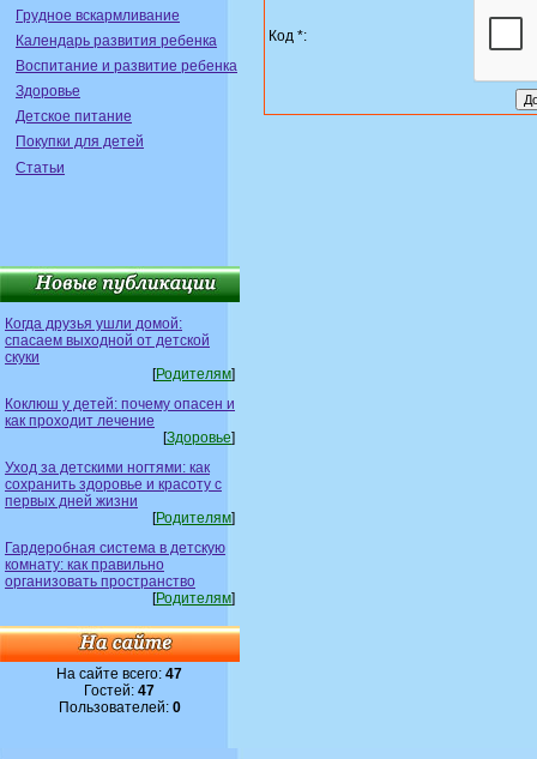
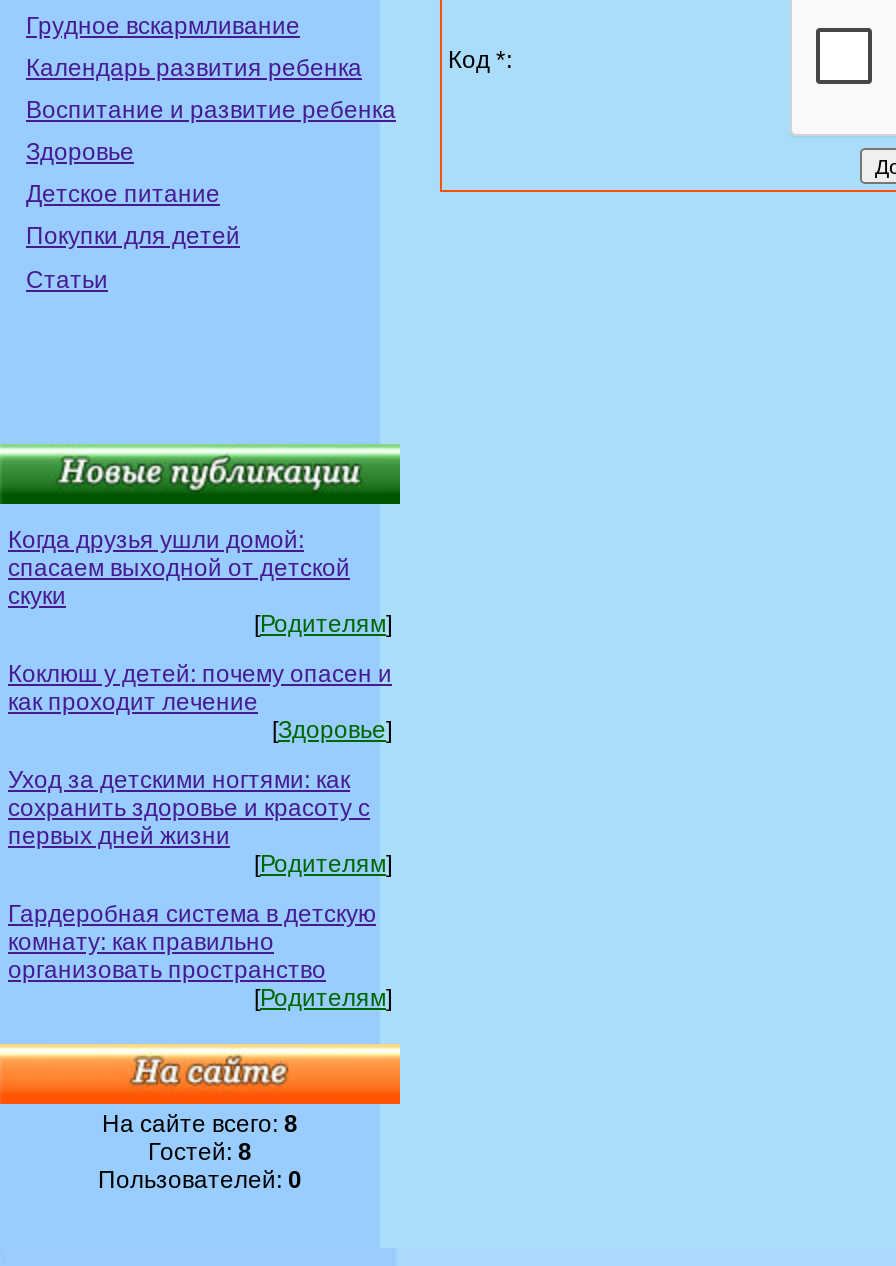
[57,665,183,682] На сайте всего: 47 -> [102,1110,298,1138] На сайте всего: 8
[85,682,155,699] Гостей: 47 -> [148,1138,252,1166] Гостей: 8

